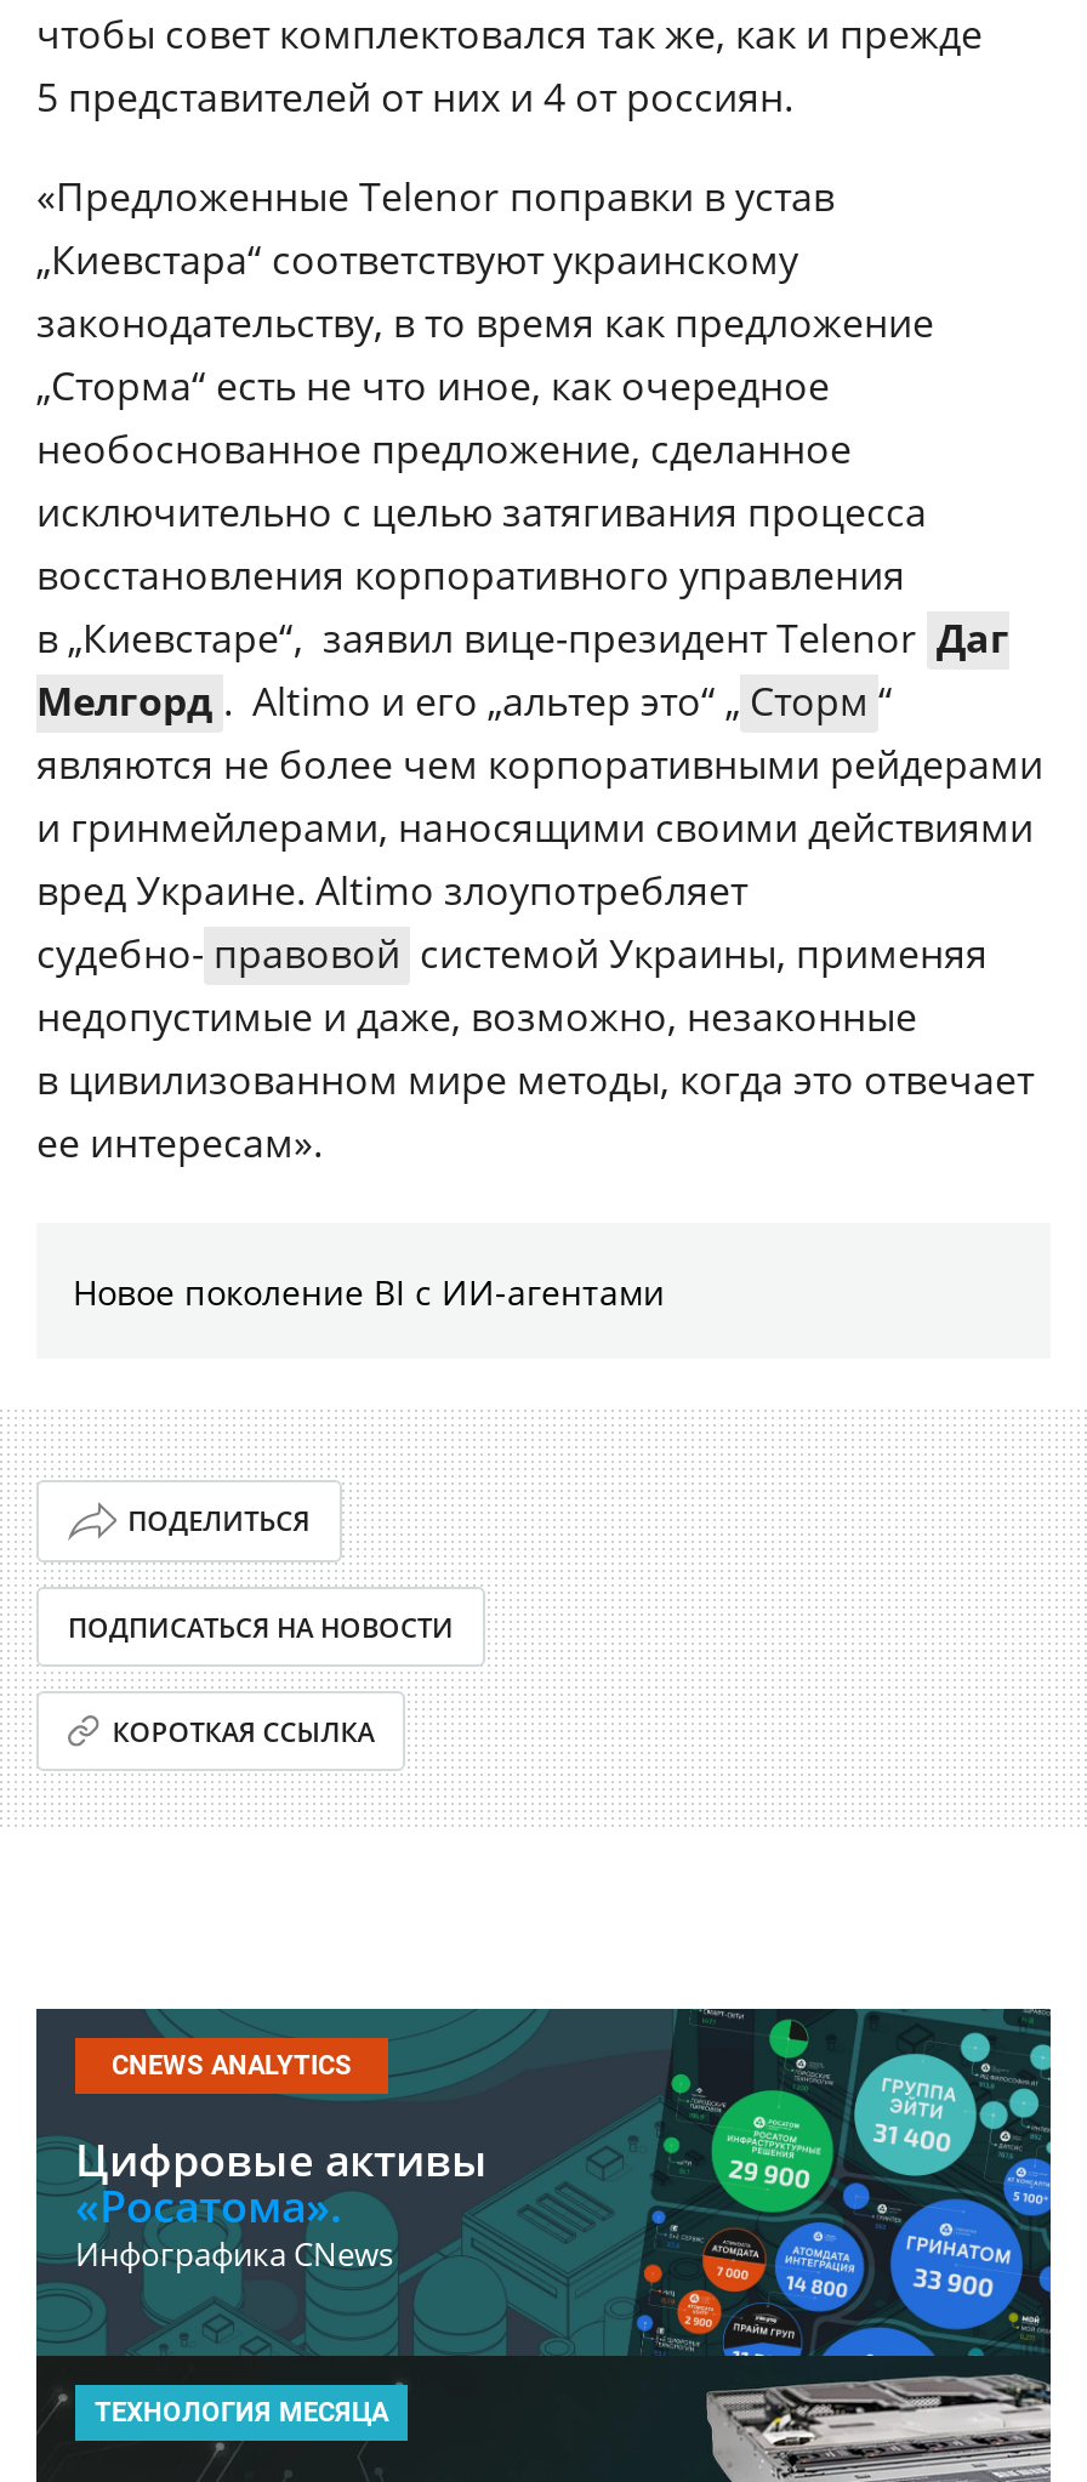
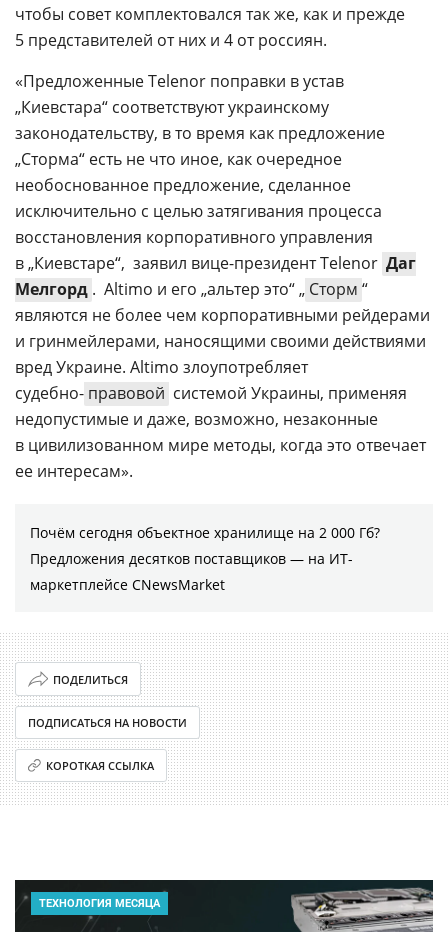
[73,1269,665,1315] Новое поколение BI с ИИ-агентами -> [30,523,380,594] Почём сегодня объектное хранилище на 2 000 Гб? | Предложения десятков поставщиков ― на ИТ- | маркетплейсе CNewsMarket
moved [68,1503,454,1750] -> [28,672,187,773]: ПОДЕЛИТЬСЯ | ПОДПИСАТЬСЯ НА НОВОСТИ | КОРОТКАЯ ССЫЛКА
[36,2009,1053,2358] [image] | CNEWS ANALYTICS | Цифровые активы | «Росатома». | Инфографика CNews -> none

